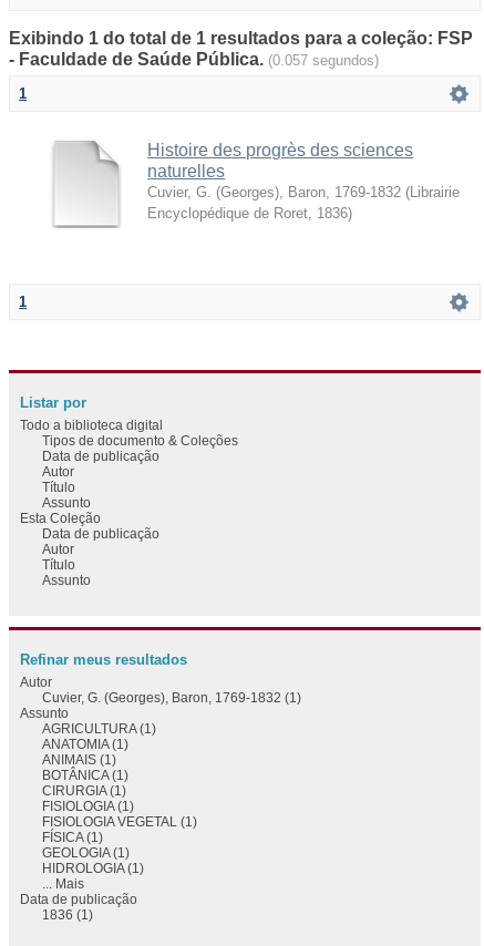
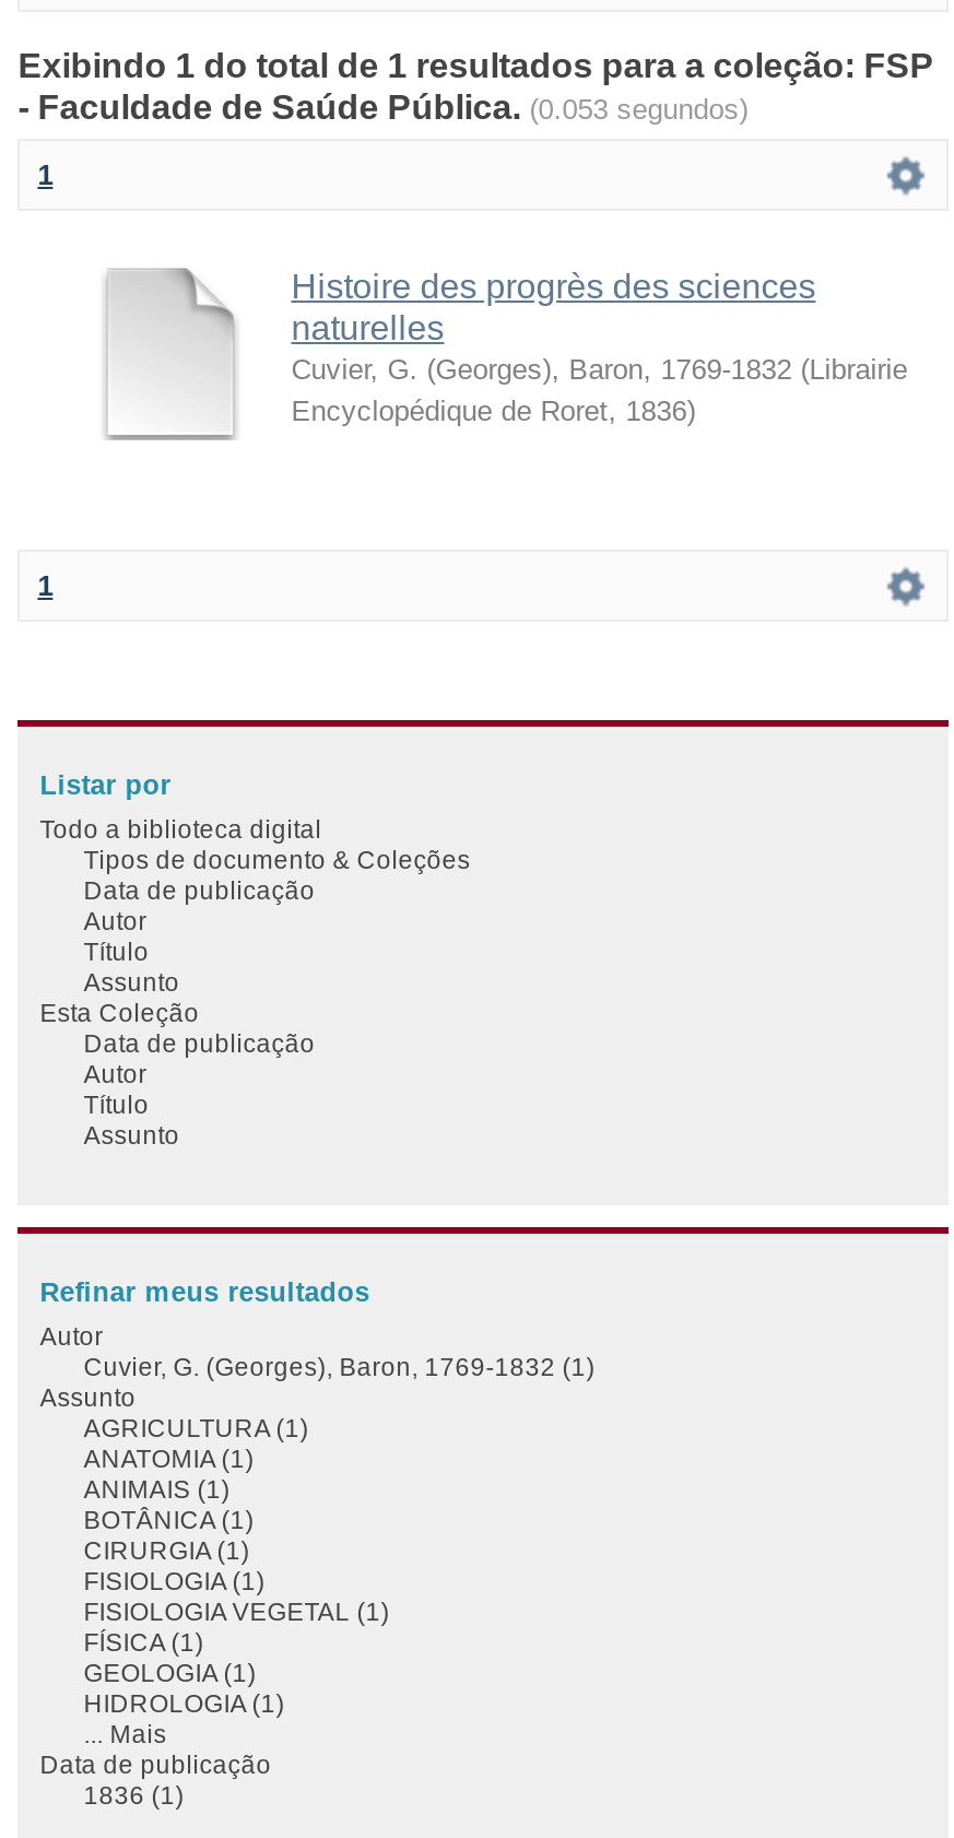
[9,50,379,69] - Faculdade de Saúde Pública. (0.057 segundos) -> [18,89,748,126] - Faculdade de Saúde Pública. (0.053 segundos)

